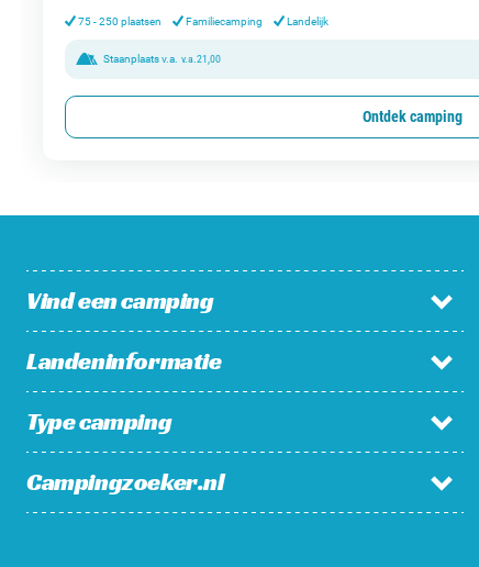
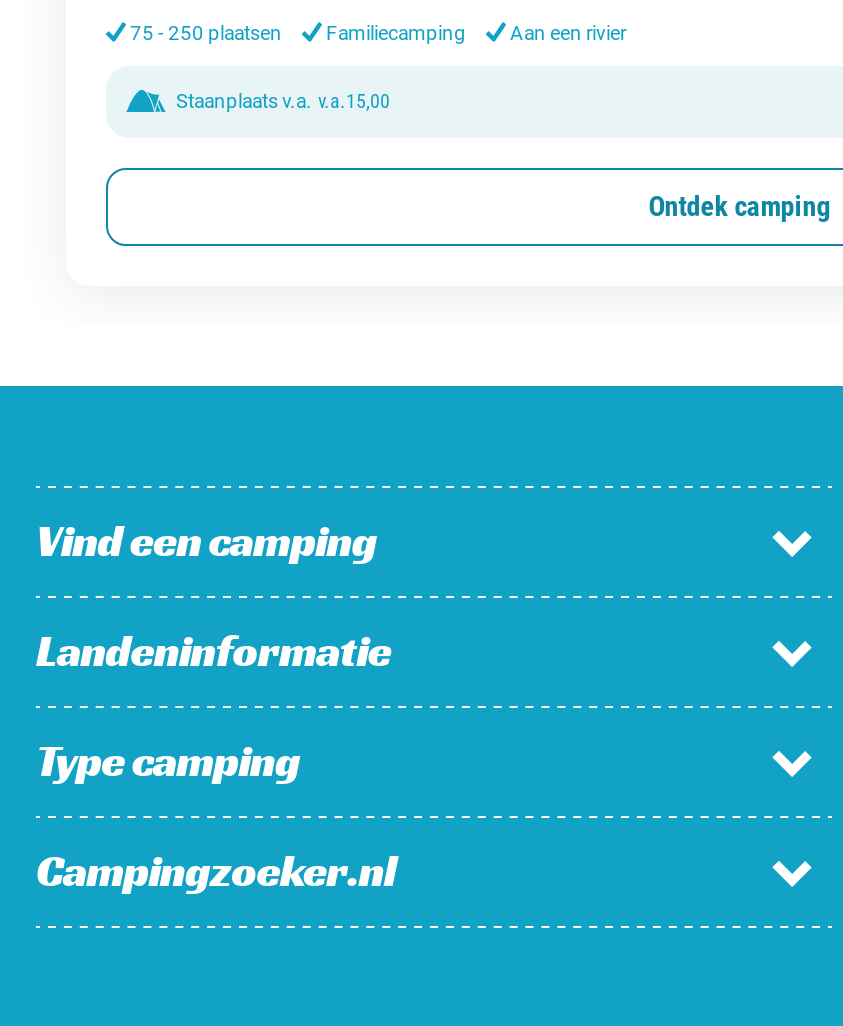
[287,15,328,27] Landelijk -> [510,22,626,44] Aan een rivier
[103,53,221,65] Staanplaats v.a. v.a.21,00 -> [176,90,390,112] Staanplaats v.a. v.a.15,00

